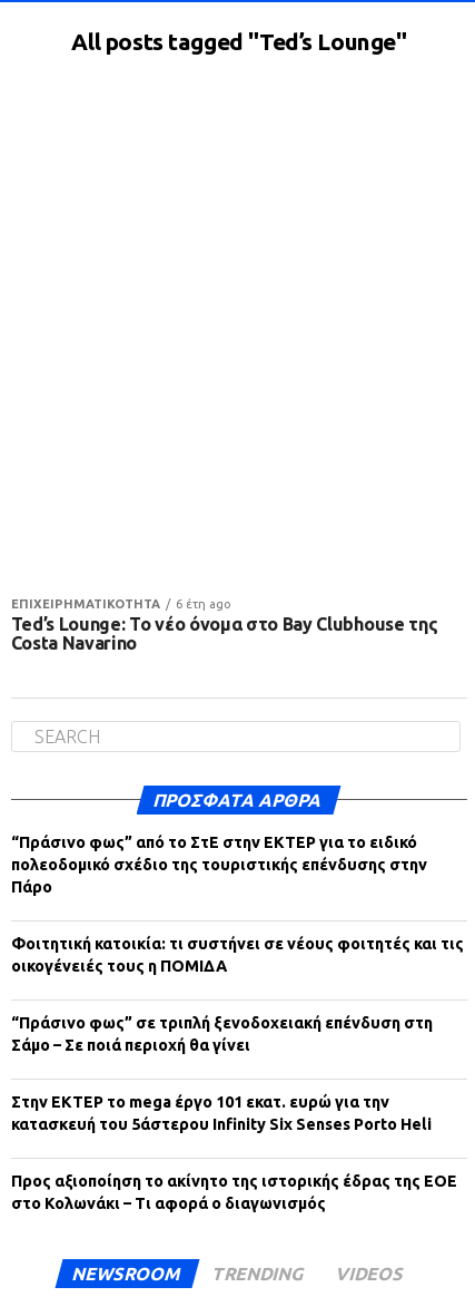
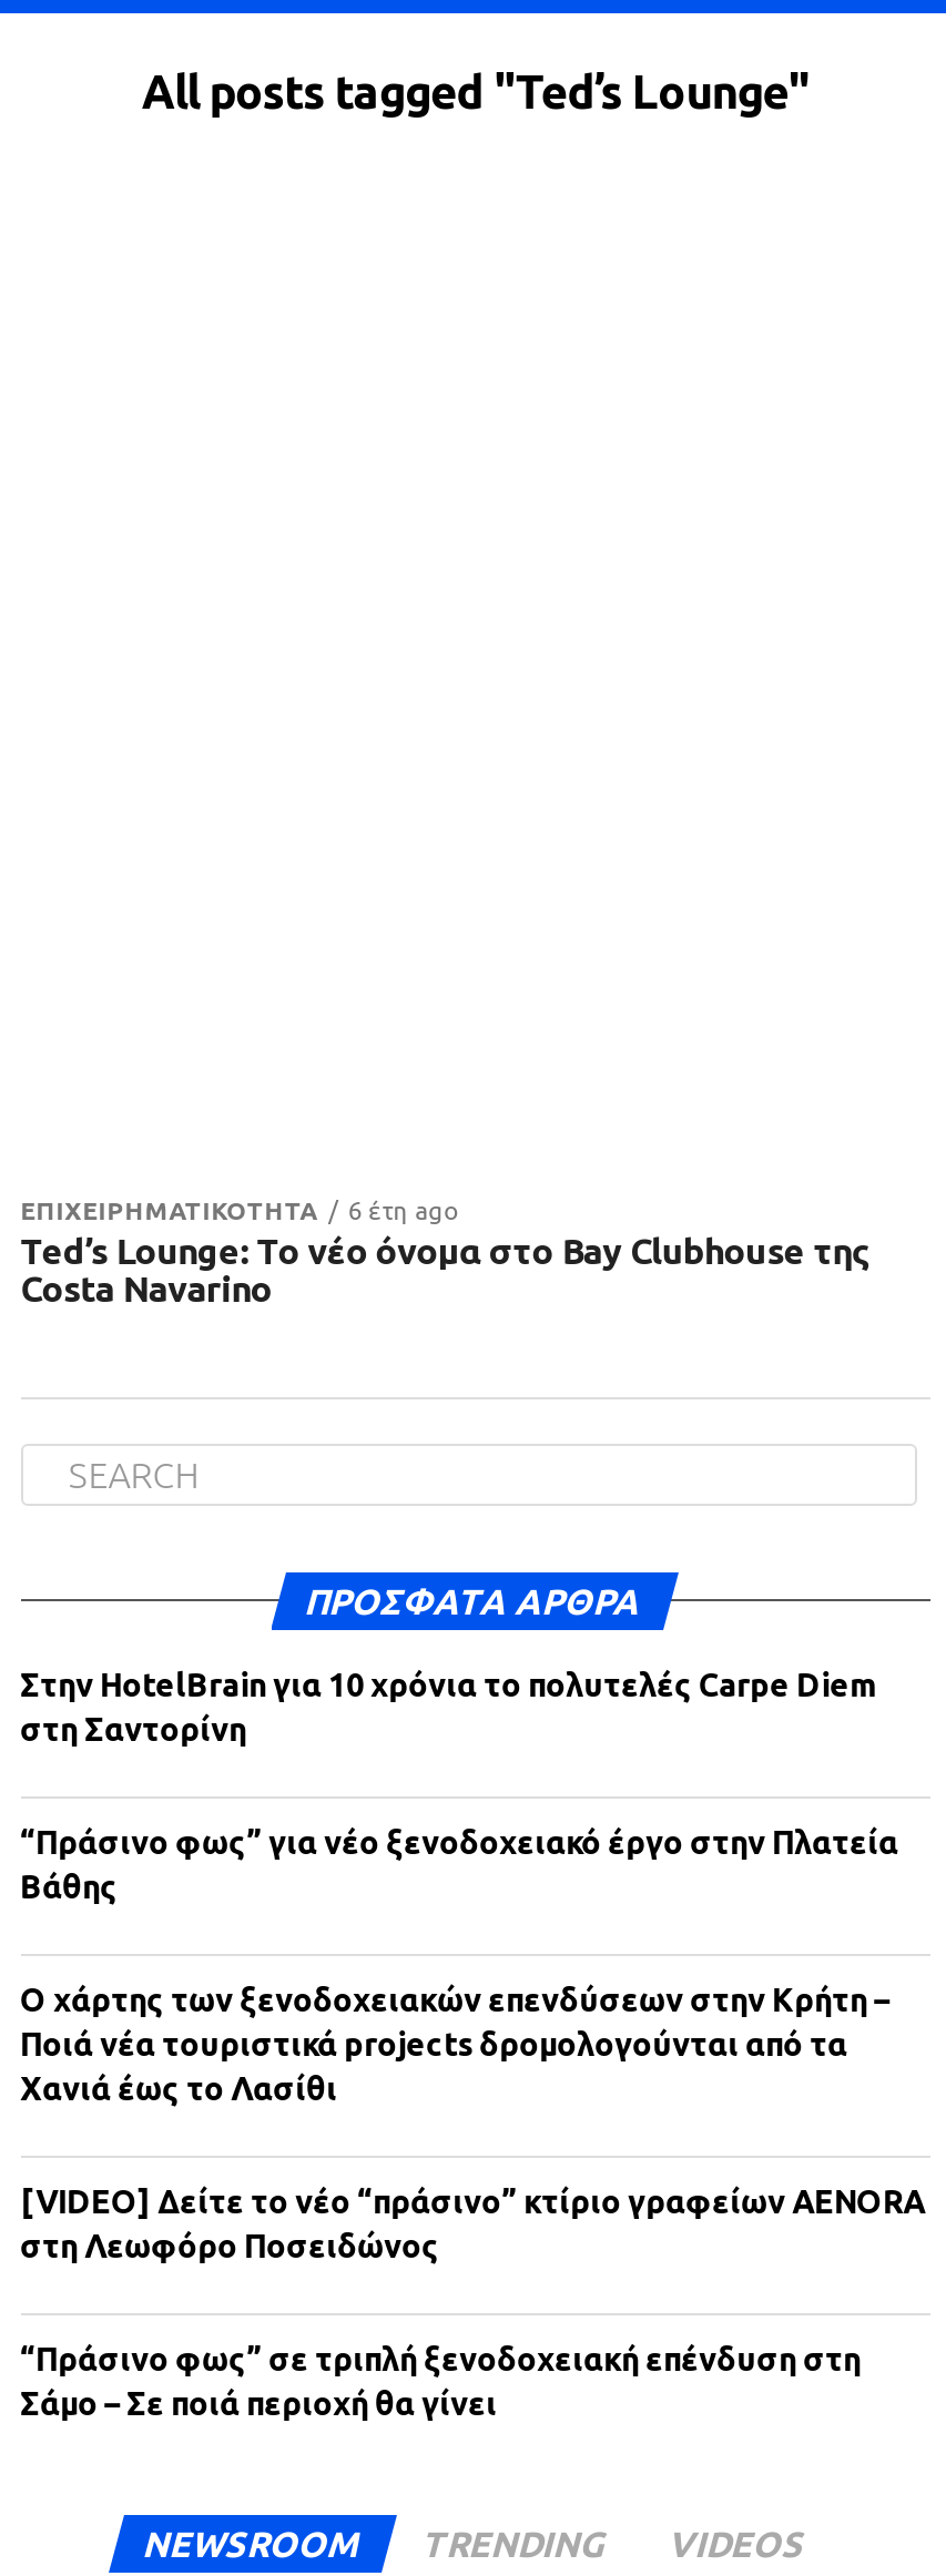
[11,833,464,975] “Πράσινο φως” από το ΣτΕ στην ΕΚΤΕΡ για το ειδικό | πολεοδομικό σχέδιο της τουριστικής επένδυσης στην | Πάρο | Φοιτητική κατοικία: τι συστήνει σε νέους φοιτητές και τις | οικογένειές τους η ΠΟΜΙΔΑ -> [20,1668,925,2264] Στην HotelBrain για 10 χρόνια το πολυτελές Carpe Diem | στη Σαντορίνη | “Πράσινο φως” για νέο ξενοδοχειακό έργο στην Πλατεία | Βάθης | Ο χάρτης των ξενοδοχειακών επενδύσεων στην Κρήτη – | Ποιά νέα τουριστικά projects δρομολογούνται από τα | Χανιά έως το Λασίθι | [VIDEO] Δείτε το νέο “πράσινο” κτίριο γραφείων AENORA | στη Λεωφόρο Ποσειδώνος
moved [11,1014,432,1054] -> [20,2342,861,2422]: “Πράσινο φως” σε τριπλή ξενοδοχειακή επένδυση στη | Σάμο – Σε ποιά περιοχή θα γίνει
[11,1093,457,1212] Στην ΕΚΤΕΡ το mega έργο 101 εκατ. ευρώ για την | κατασκευή του 5άστερου Infinity Six Senses Porto Heli | Προς αξιοποίηση το ακίνητο της ιστορικής έδρας της ΕΟΕ | στο Κολωνάκι – Τι αφορά ο διαγωνισμός -> none

